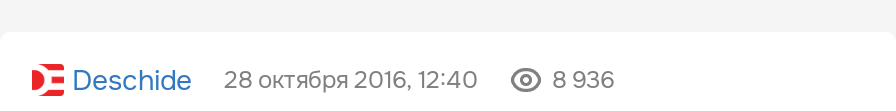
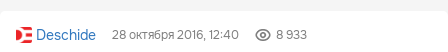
[552,65,614,97] 8 936 -> [276,27,307,43] 8 933

